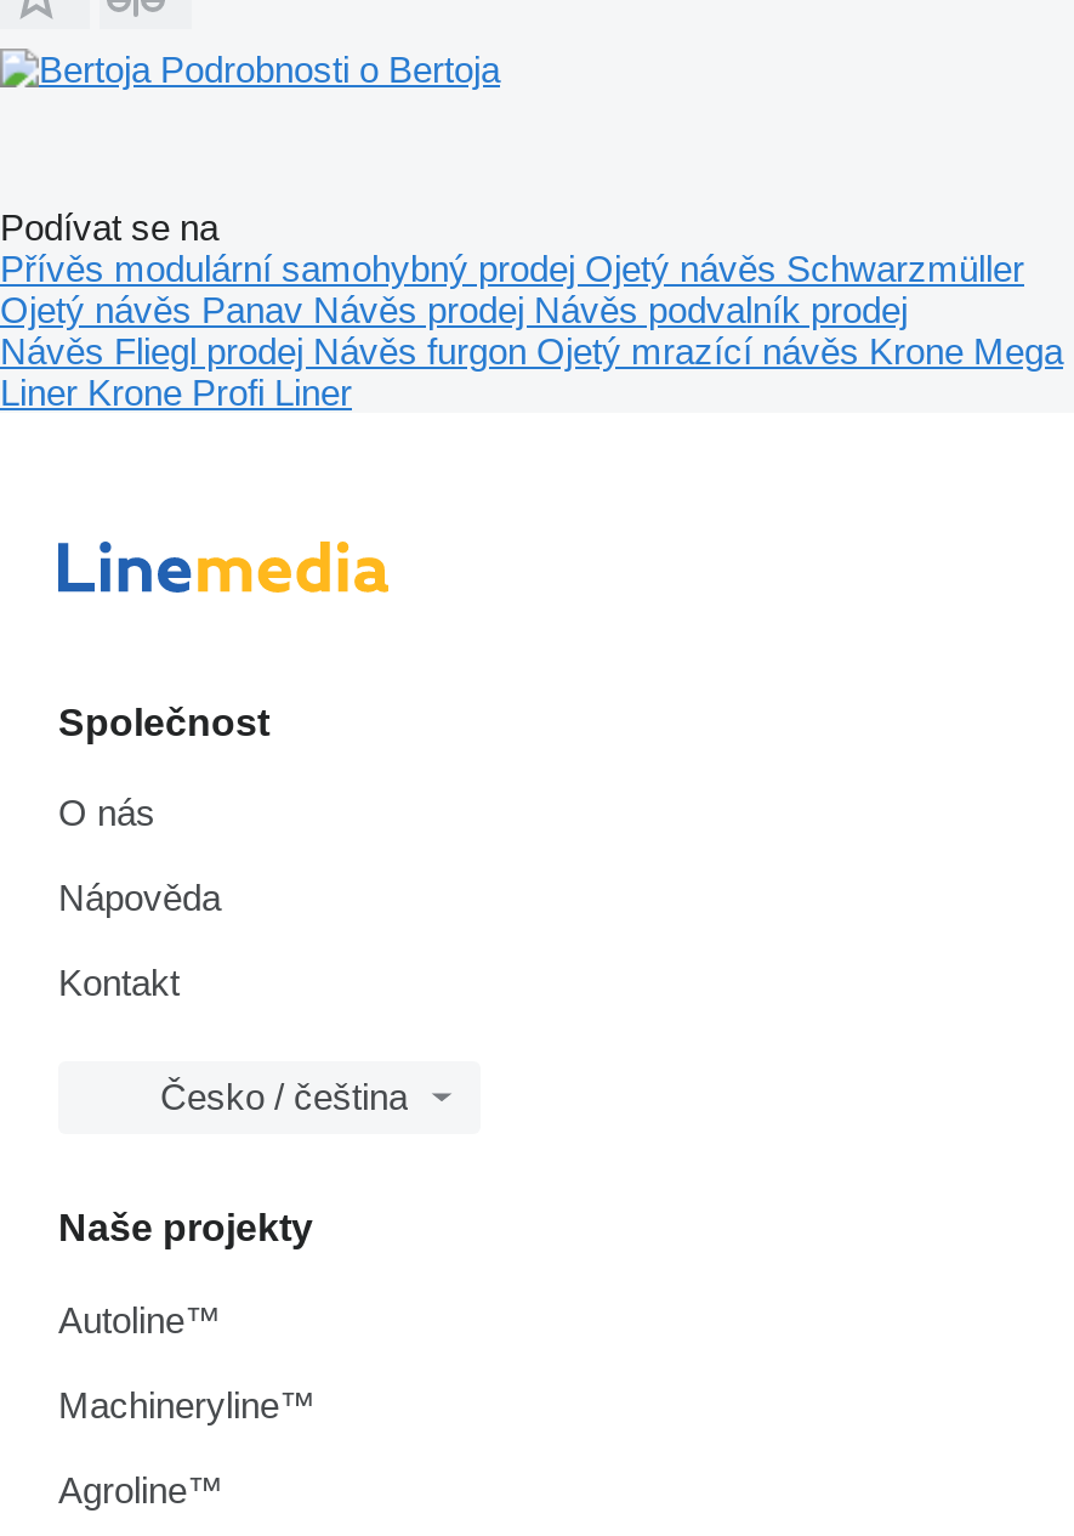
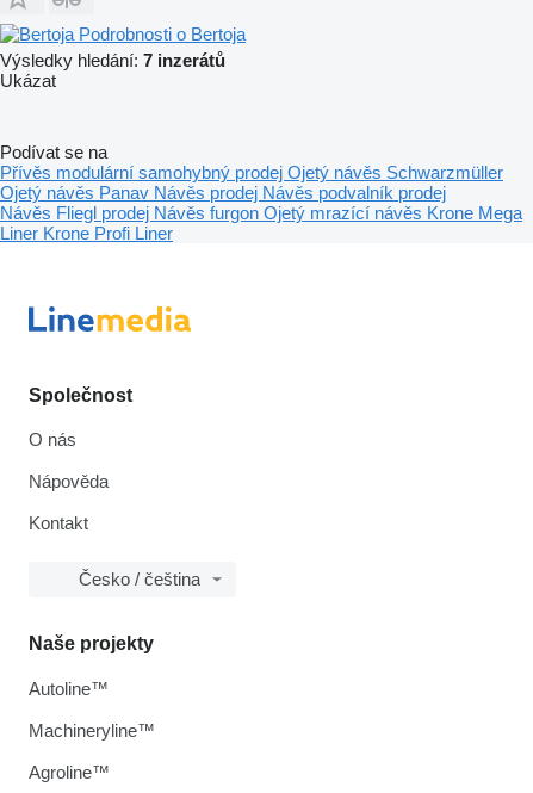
none -> [0,50,225,90] Výsledky hledání: 7 inzerátů | Ukázat

